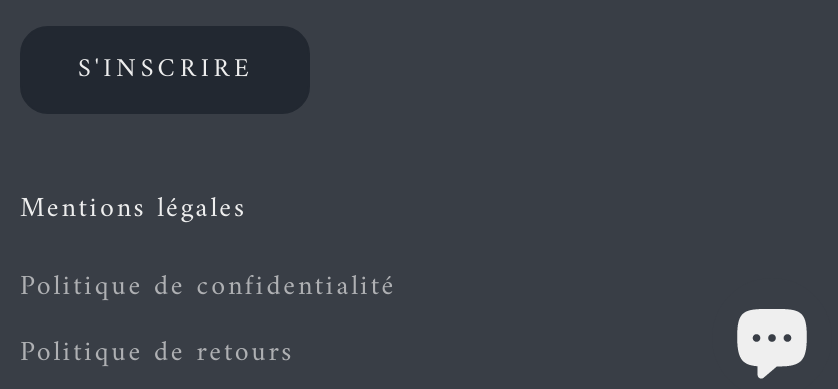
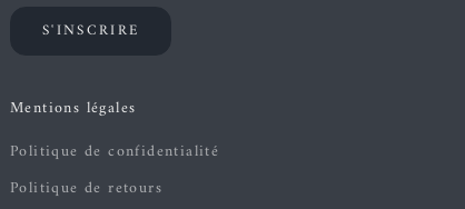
[734,306,810,380] [image] -> none

